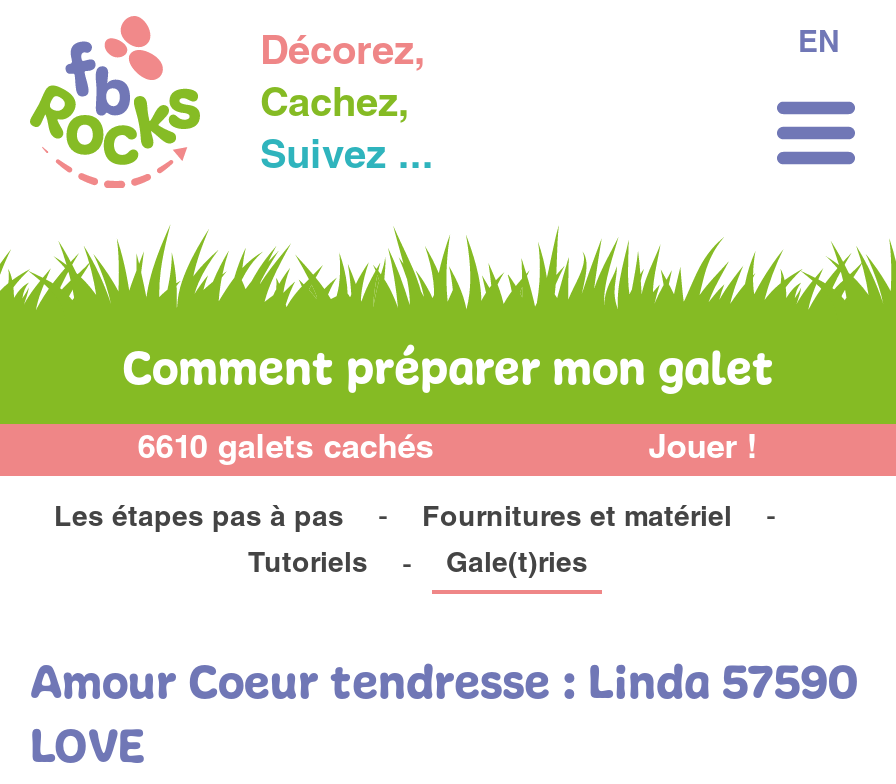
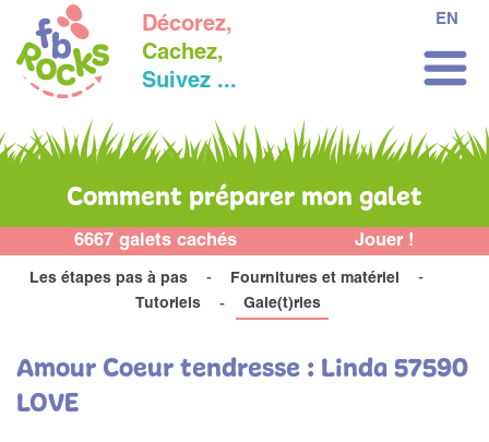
[138,435,434,469] 6610 galets cachés -> [74,233,237,251] 6667 galets cachés

